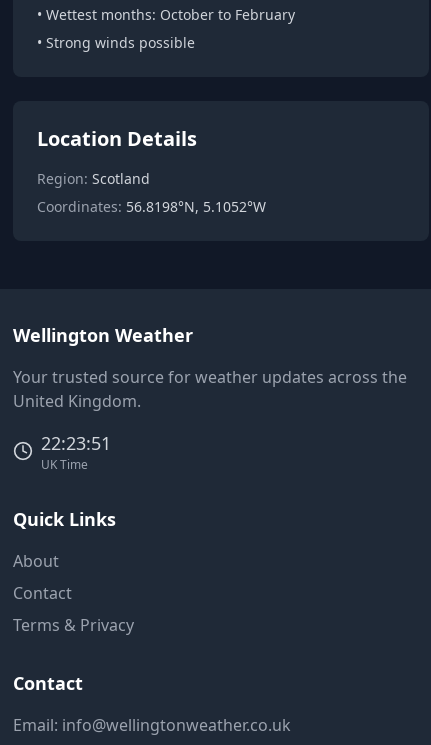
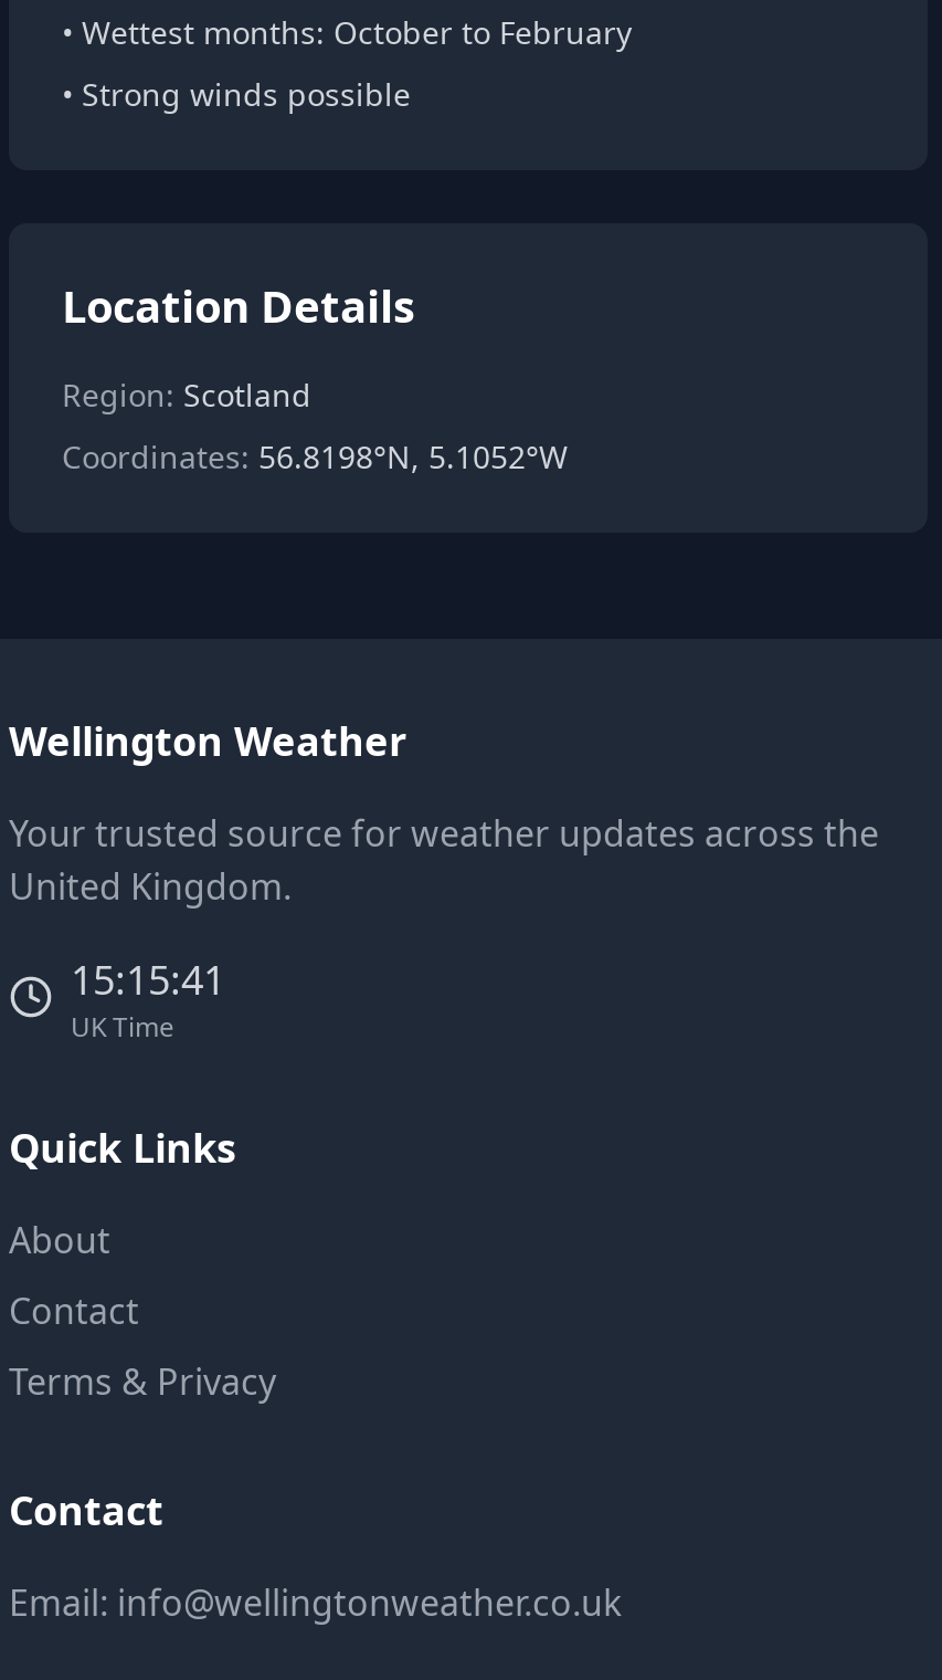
[41,431,111,455] 22:23:51 -> [71,953,225,1006] 15:15:41

